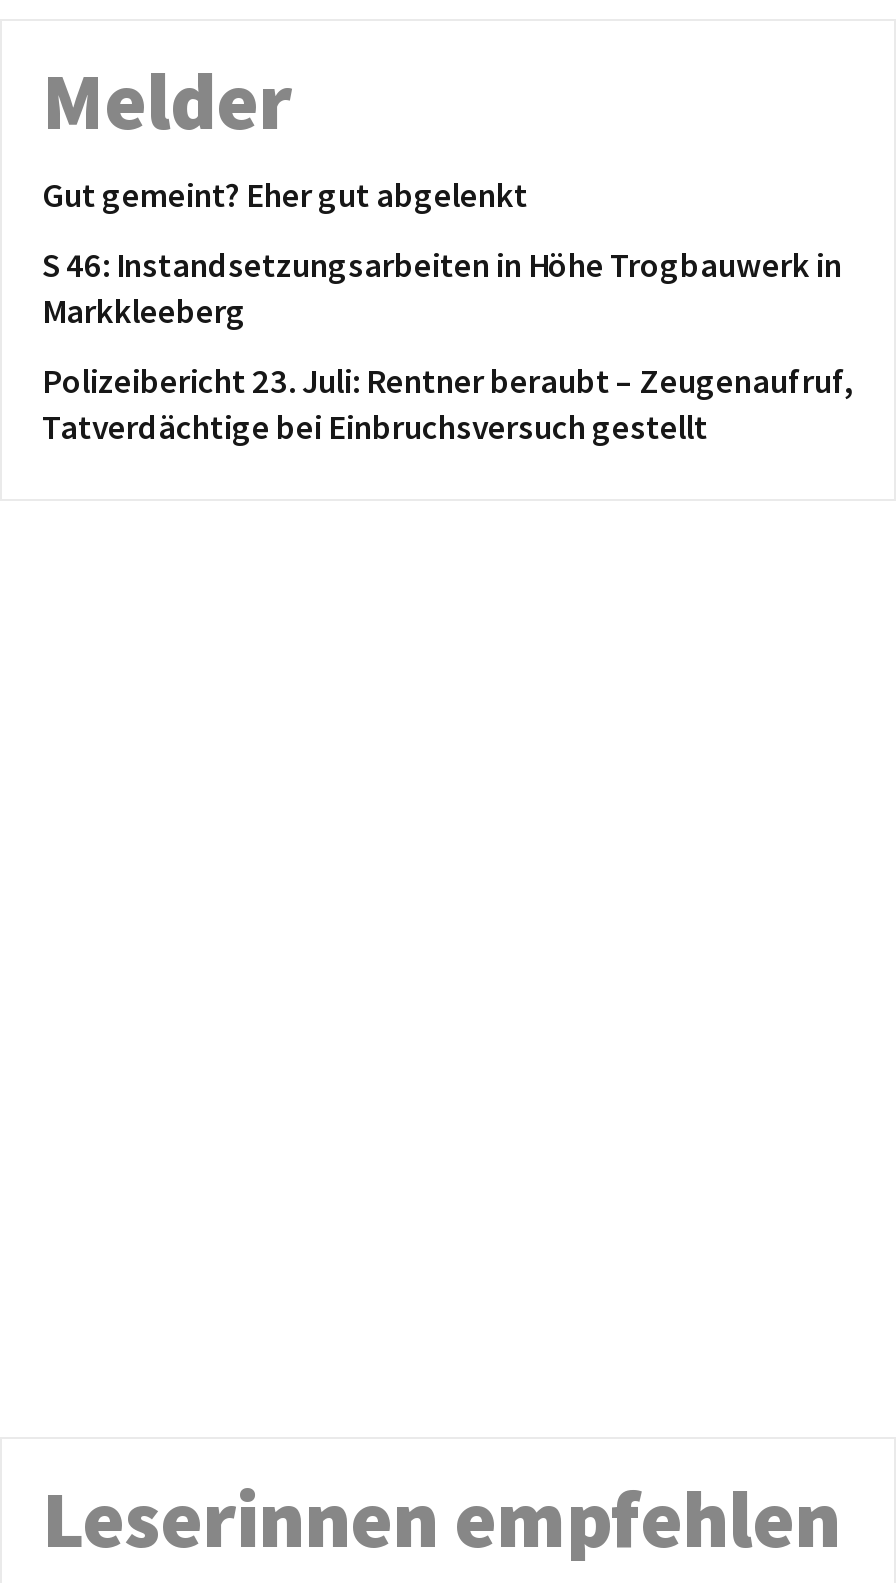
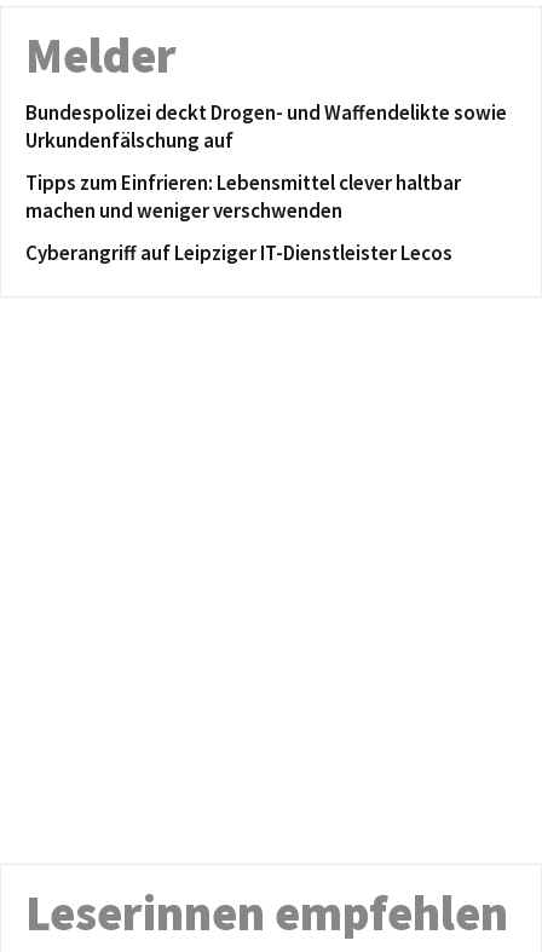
[42,173,528,217] Gut gemeint? Eher gut abgelenkt -> [25,99,507,153] Bundespolizei deckt Drogen- und Waffendelikte sowie | Urkundenfälschung auf
[42,243,842,333] S 46: Instandsetzungsarbeiten in Höhe Trogbauwerk in | Markkleeberg -> [25,169,461,224] Tipps zum Einfrieren: Lebensmittel clever haltbar | machen und weniger verschwenden
[42,359,854,449] Polizeibericht 23. Juli: Rentner beraubt – Zeugenaufruf, | Tatverdächtige bei Einbruchsversuch gestellt -> [25,239,452,266] Cyberangriff auf Leipziger IT-Dienstleister Lecos

